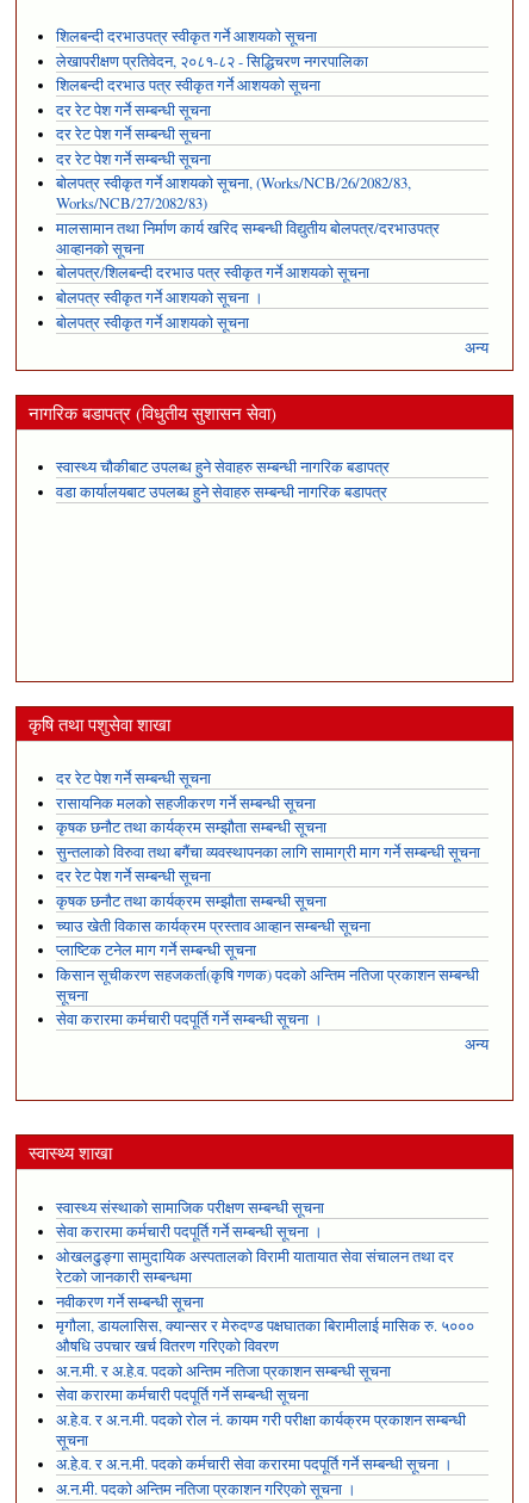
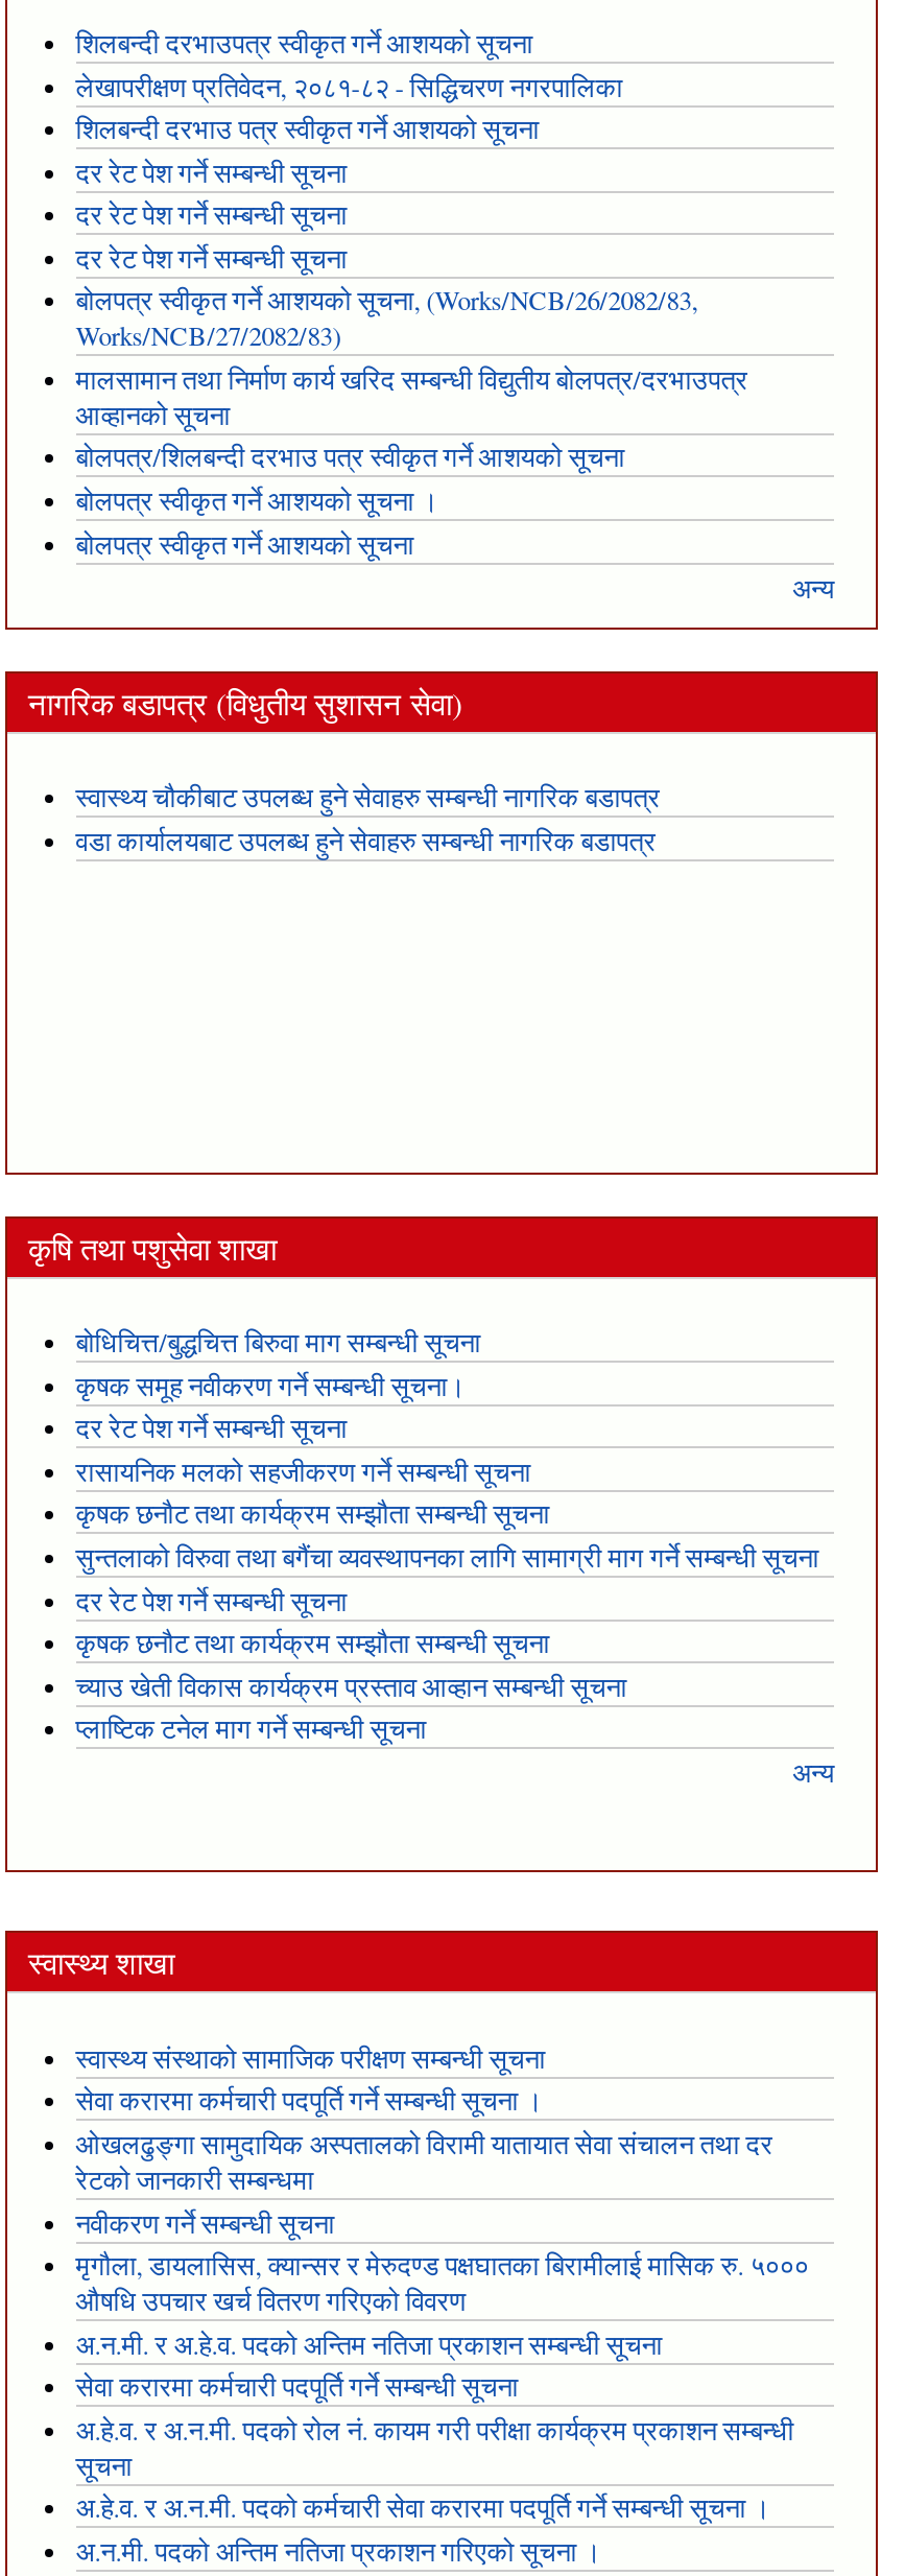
none -> [76,1325,481,1404] बोधिचित्त/बुद्धचित्त बिरुवा माग सम्बन्धी सूचना | कृषक समूह नवीकरण गर्ने सम्बन्धी सूचना।
moved [56,768,480,960] -> [76,1411,819,1747]: दर रेट पेश गर्ने सम्बन्धी सूचना | रासायनिक मलको सहजीकरण गर्ने सम्बन्धी सूचना | कृषक छनौट तथा कार्यक्रम सम्झौता सम्बन्धी सूचना | सुन्तलाको विरुवा तथा बगैंचा व्यवस्थापनका लागि सामाग्री माग गर्ने सम्बन्धी सूचना | दर रेट पेश गर्ने सम्बन्धी सूचना | कृषक छनौट तथा कार्यक्रम सम्झौता सम्बन्धी सूचना | च्याउ खेती विकास कार्यक्रम प्रस्ताव आव्हान सम्बन्धी सूचना | प्लाष्टिक टनेल माग गर्ने सम्बन्धी सूचना
[56,965,479,1030] किसान सूचीकरण सहजकर्ता(कृषि गणक) पदको अन्तिम नतिजा प्रकाशन सम्बन्धी | सूचना | सेवा करारमा कर्मचारी पदपूर्ति गर्ने सम्बन्धी सूचना । -> none

